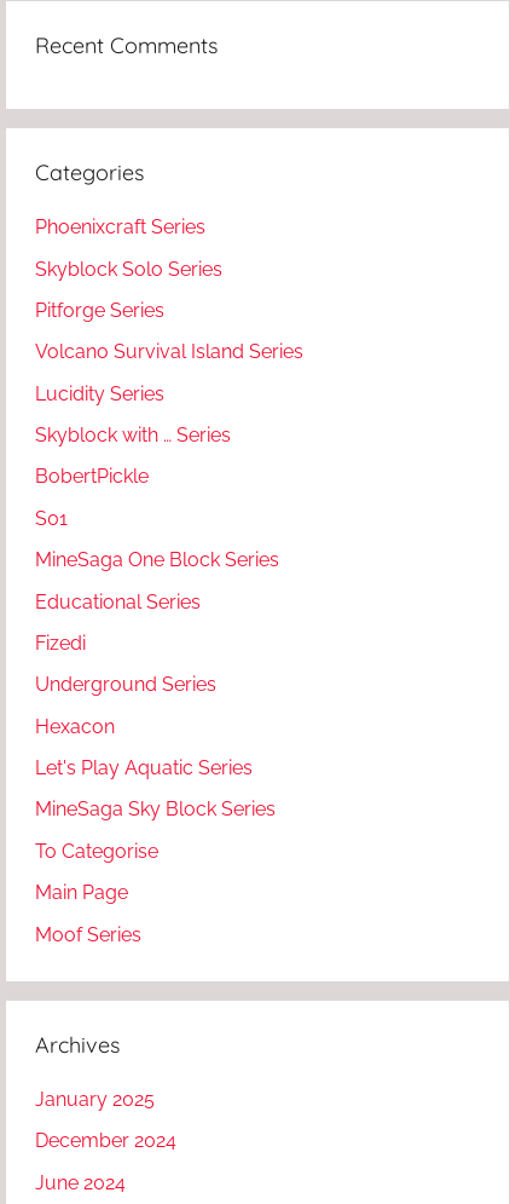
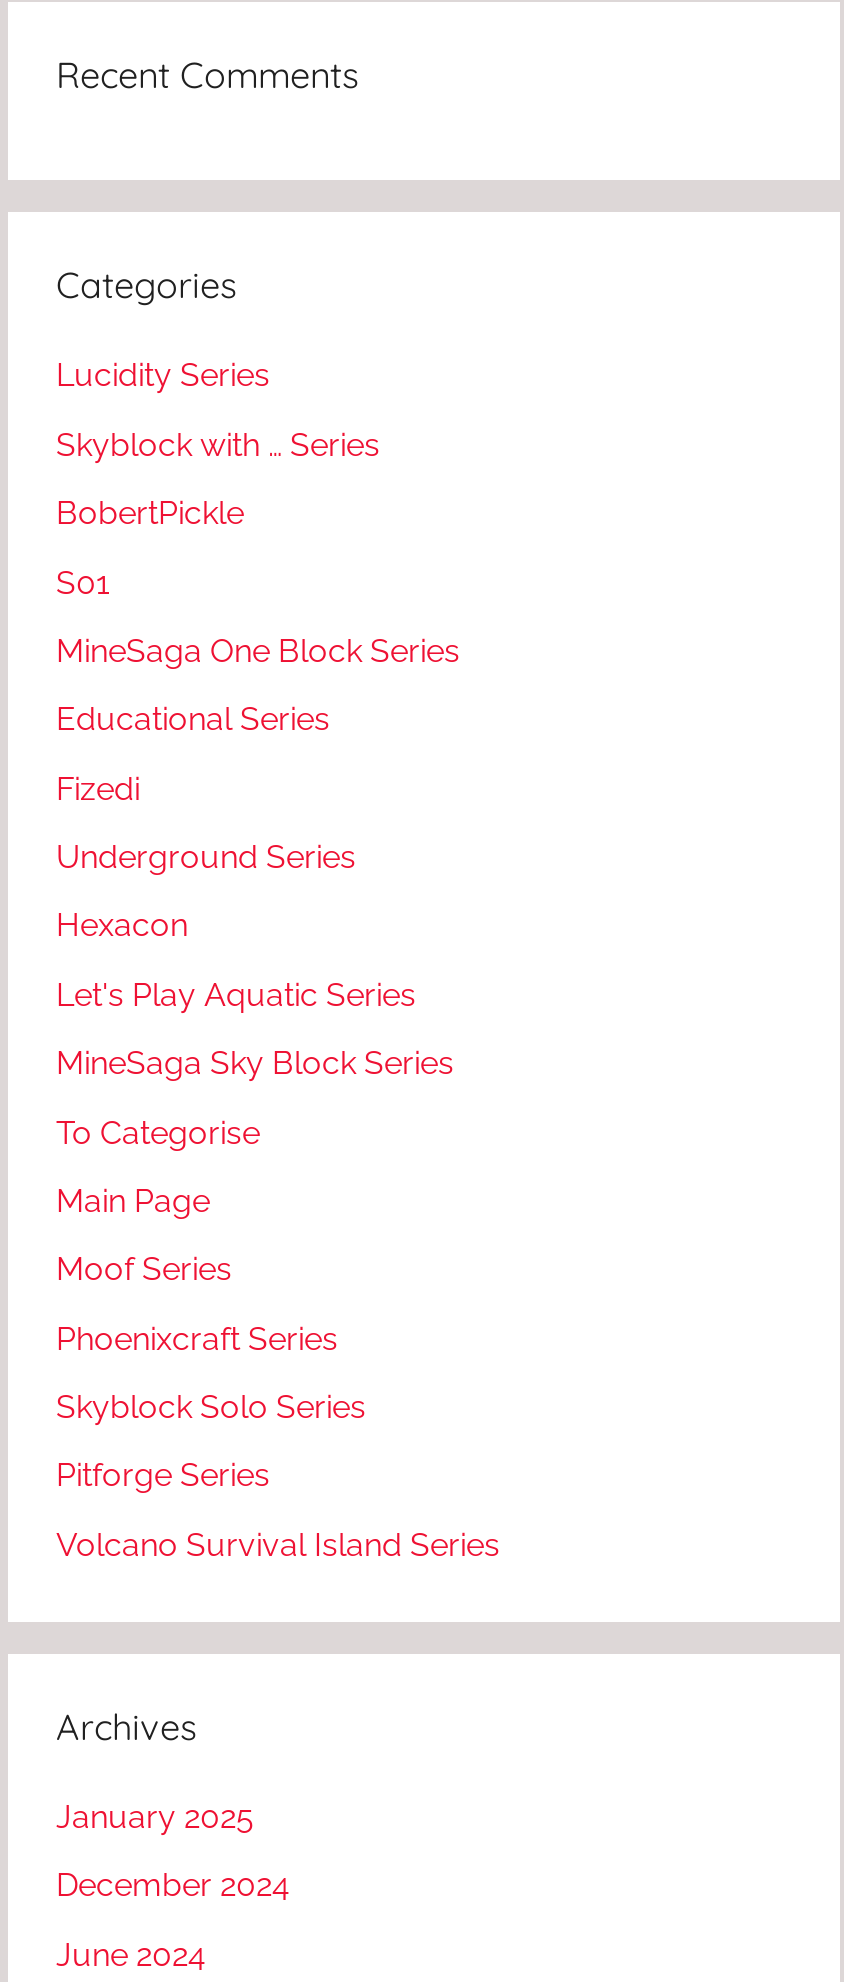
moved [35,216,303,363] -> [56,1319,500,1563]: Phoenixcraft Series | Skyblock Solo Series | Pitforge Series | Volcano Survival Island Series
moved [35,382,279,946] -> [56,356,460,1288]: Lucidity Series | Skyblock with … Series | BobertPickle | ... | Main Page | Moof Series

